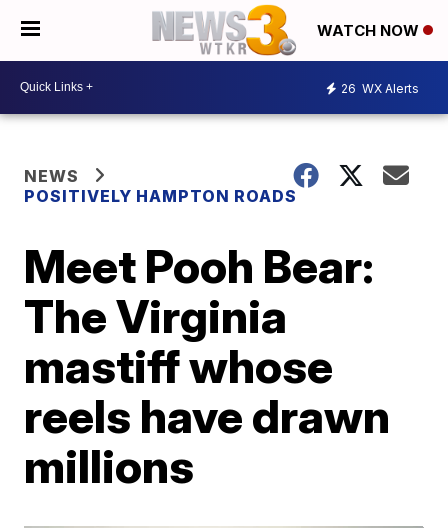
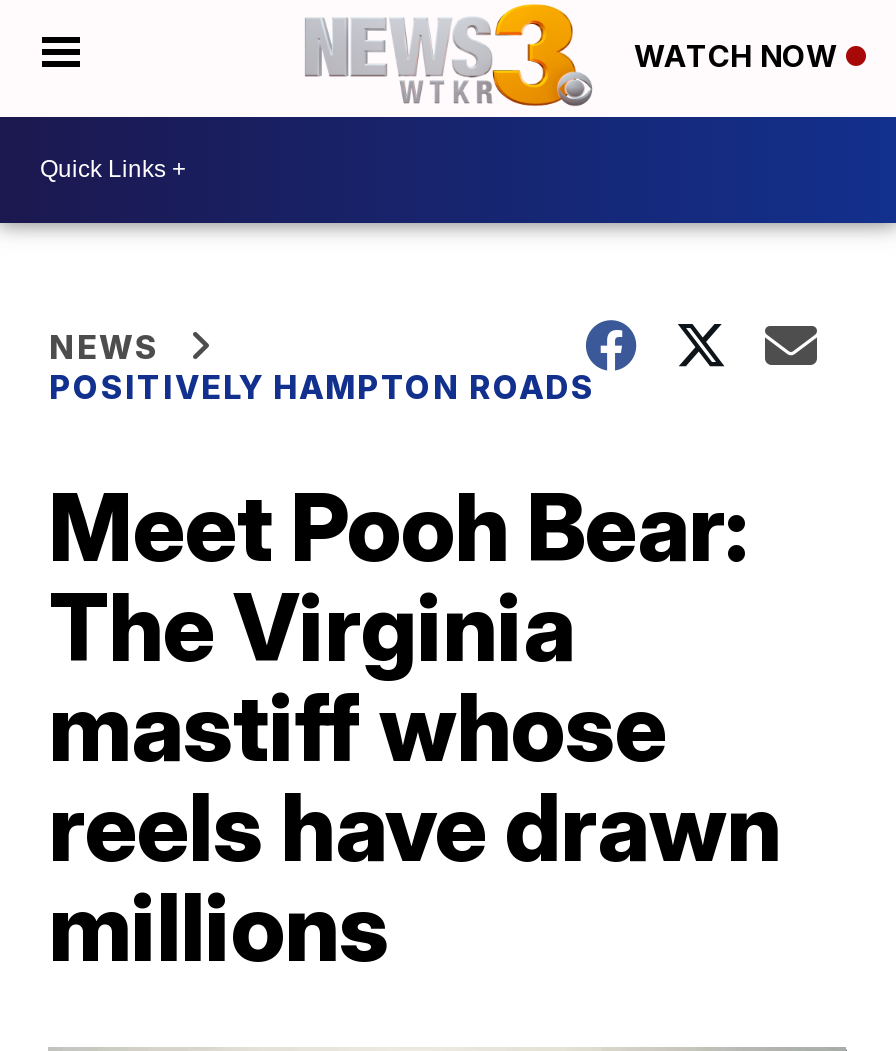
[341,81,419,96] 26 WX Alerts -> none

